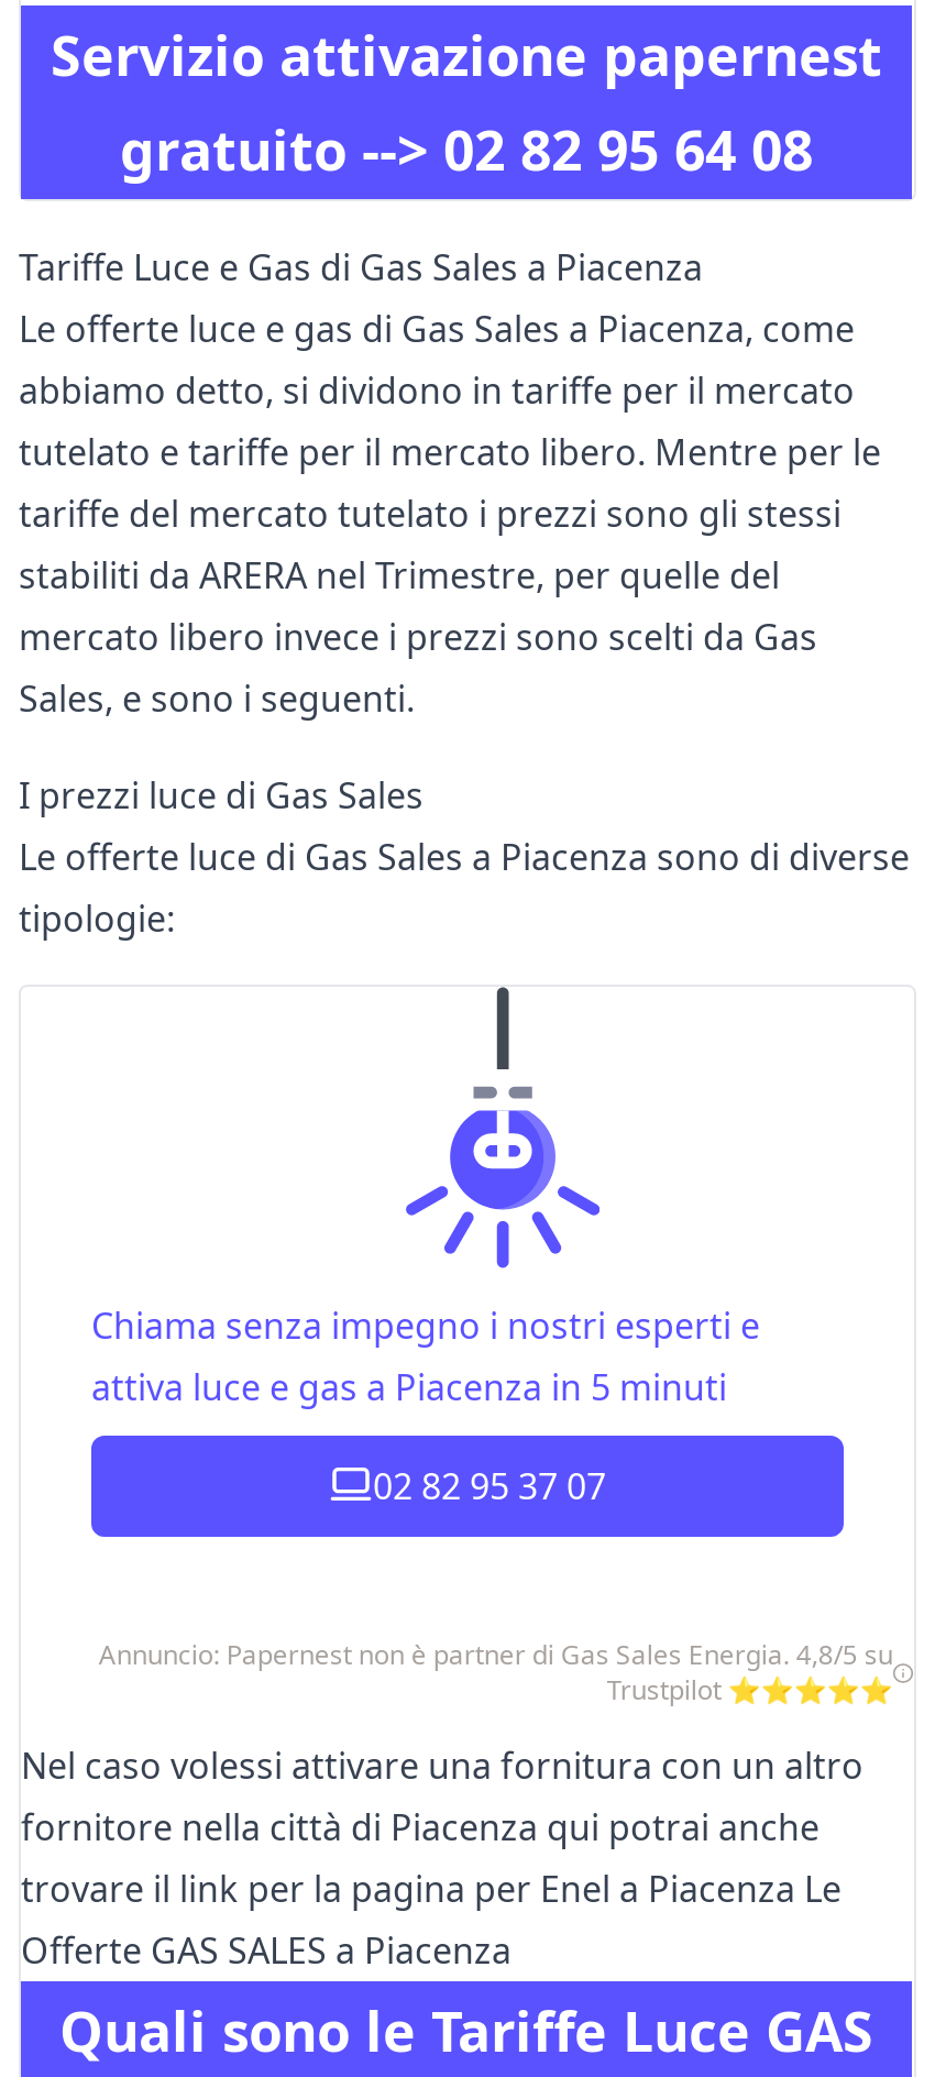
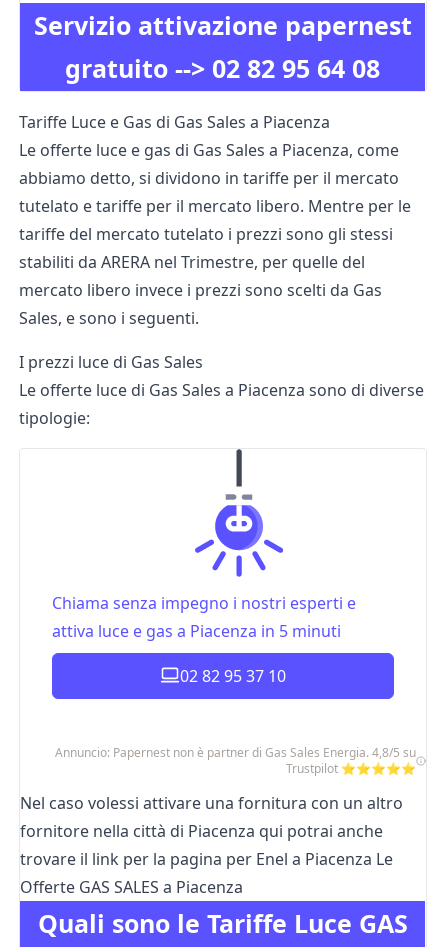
[373,1461,606,1510] 02 82 95 37 07 -> [180,665,286,687] 02 82 95 37 10

